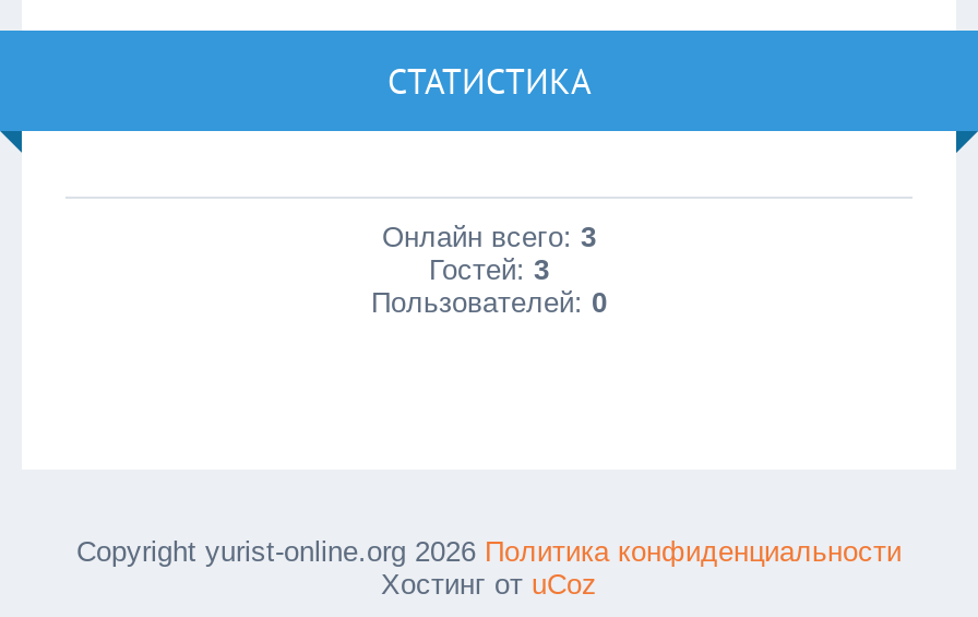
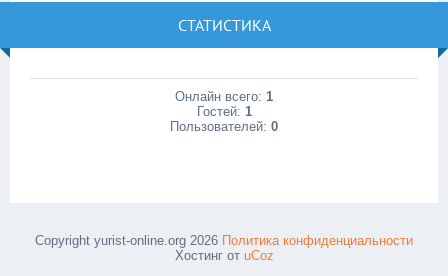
[382,221,596,253] Онлайн всего: 3 -> [175,89,273,104] Онлайн всего: 1
[429,253,549,286] Гостей: 3 -> [196,104,251,119] Гостей: 1

